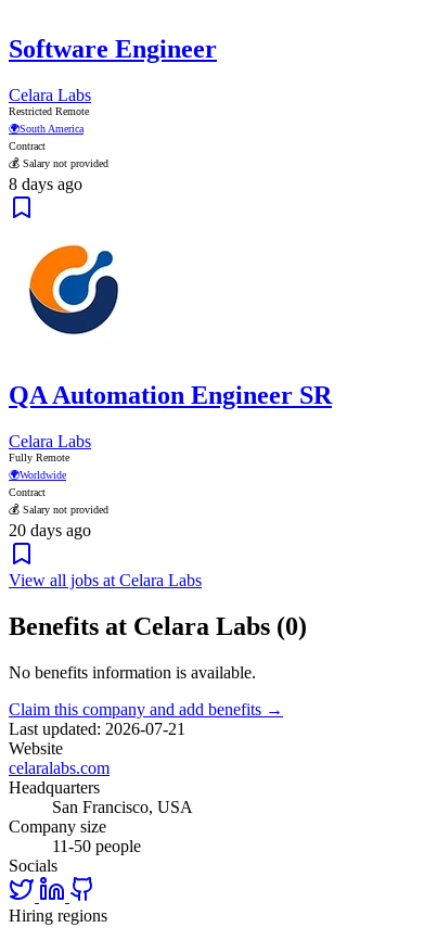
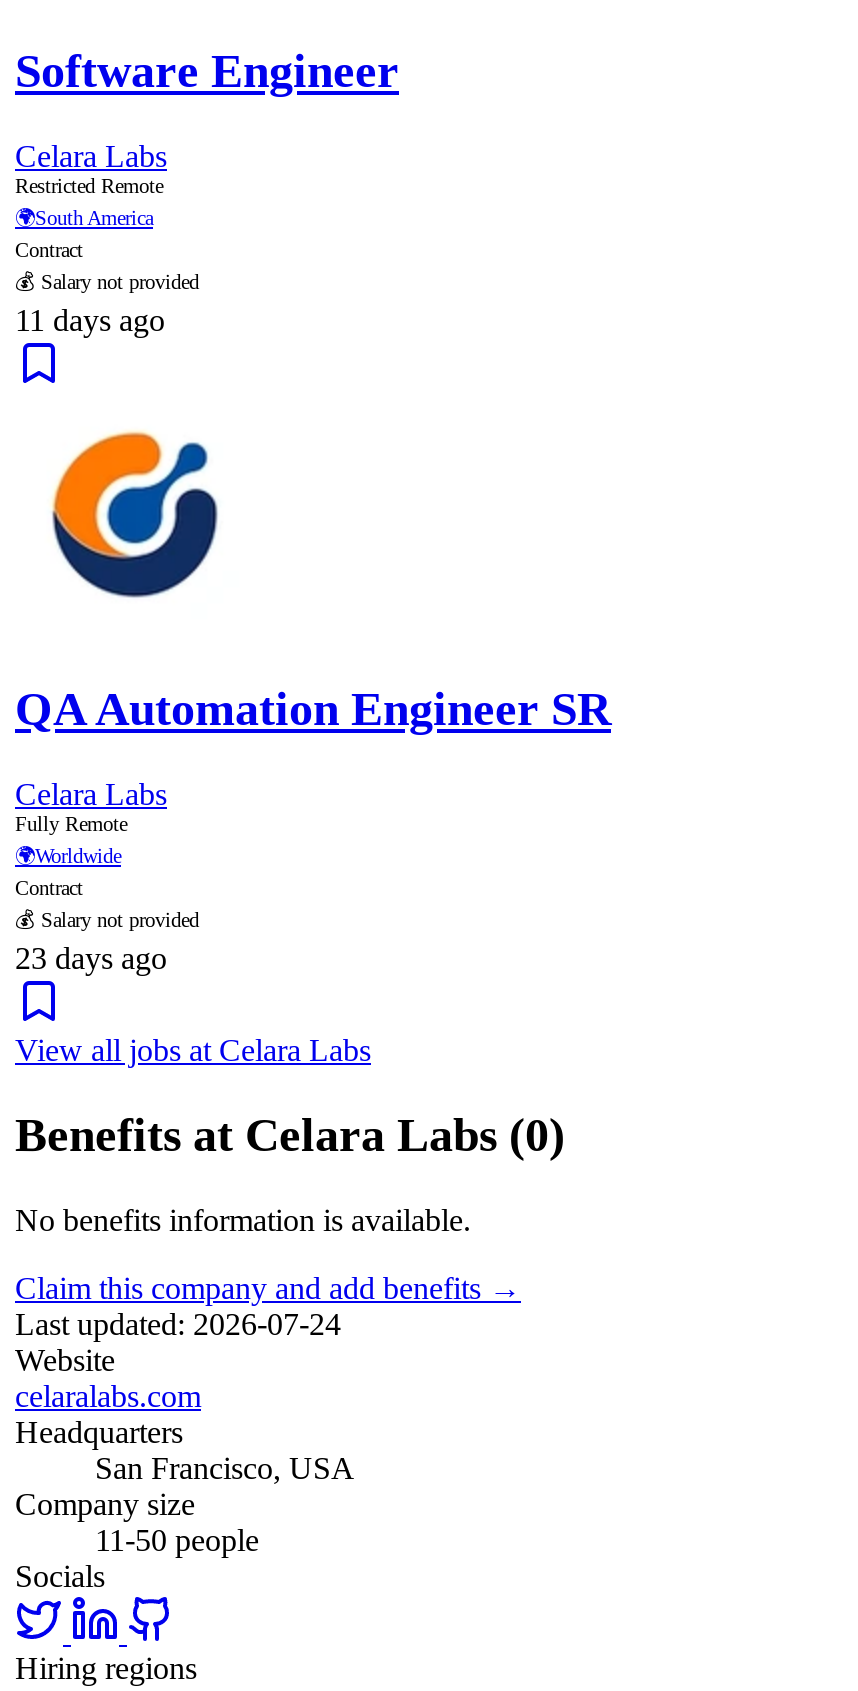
[9,175,82,193] 8 days ago -> [15,303,165,337] 11 days ago
[9,521,91,539] 20 days ago -> [15,941,167,975] 23 days ago
[9,719,185,738] Last updated: 2026-07-21 -> [15,1307,341,1341] Last updated: 2026-07-24

